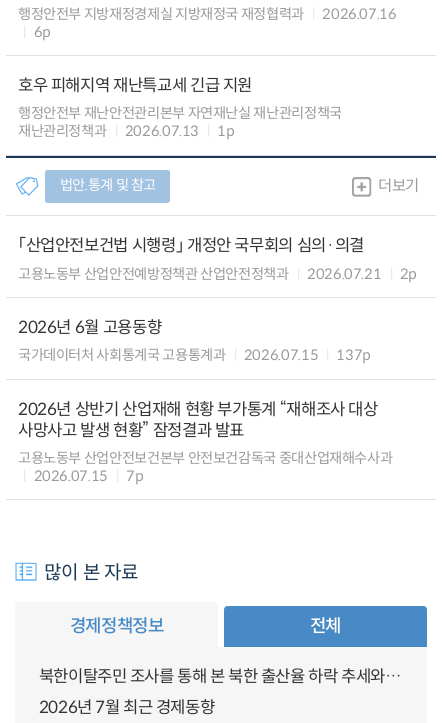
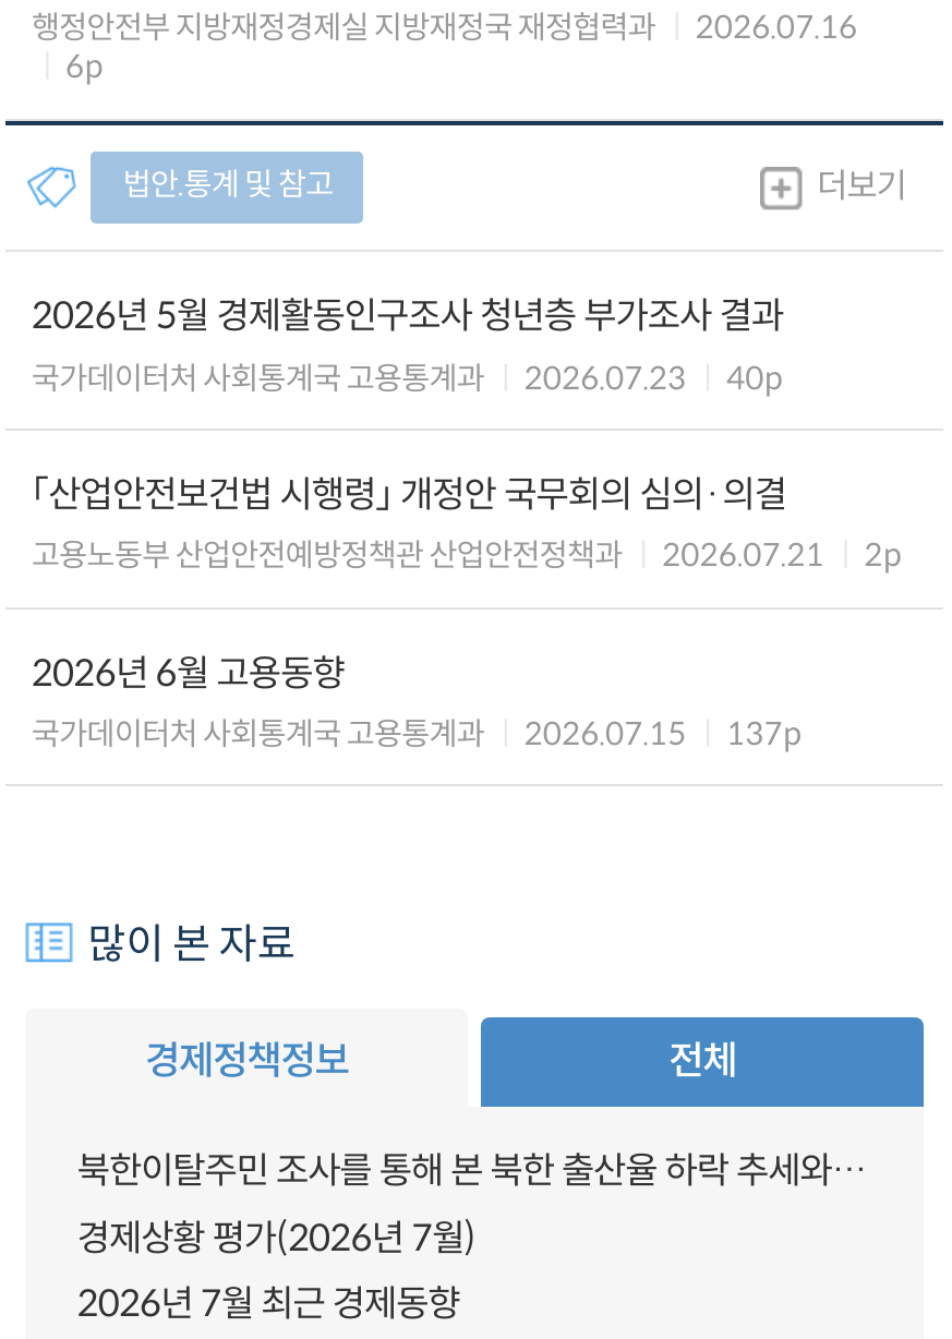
[18,75,342,140] 호우 피해지역 재난특교세 긴급 지원 | 행정안전부 재난안전관리본부 자연재난실 재난관리정책국 | 재난관리정책과 | 2026.07.13 | 1p -> none
none -> [31,294,783,398] 2026년 5월 경제활동인구조사 청년층 부가조사 결과 | 국가데이터처 사회통계국 고용통계과 | 2026.07.23 | 40p
[18,399,392,485] 2026년 상반기 산업재해 현황 부가통계 “재해조사 대상 | 사망사고 발생 현황” 잠정결과 발표 | 고용노동부 산업안전보건본부 안전보건감독국 중대산업재해수사과 | 2026.07.15 | 7p -> none
moved [44,560,341,637] -> [87,918,736,1085]: 많이 본 자료 | 경제정책정보 | 전체
none -> [77,1215,476,1261] 경제상황 평가(2026년 7월)

